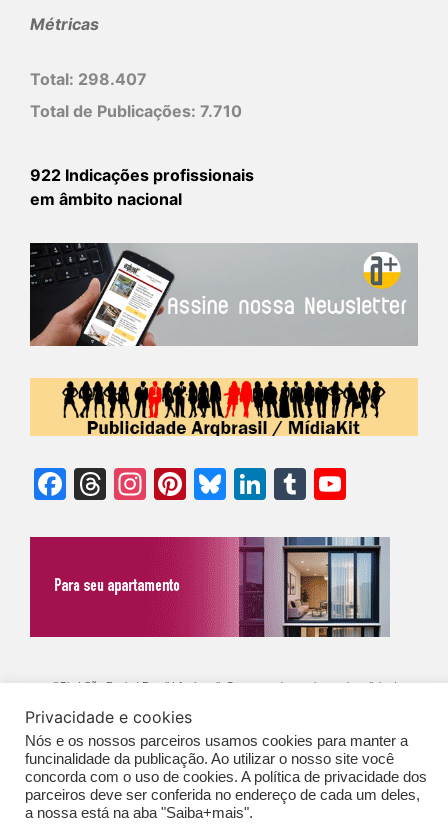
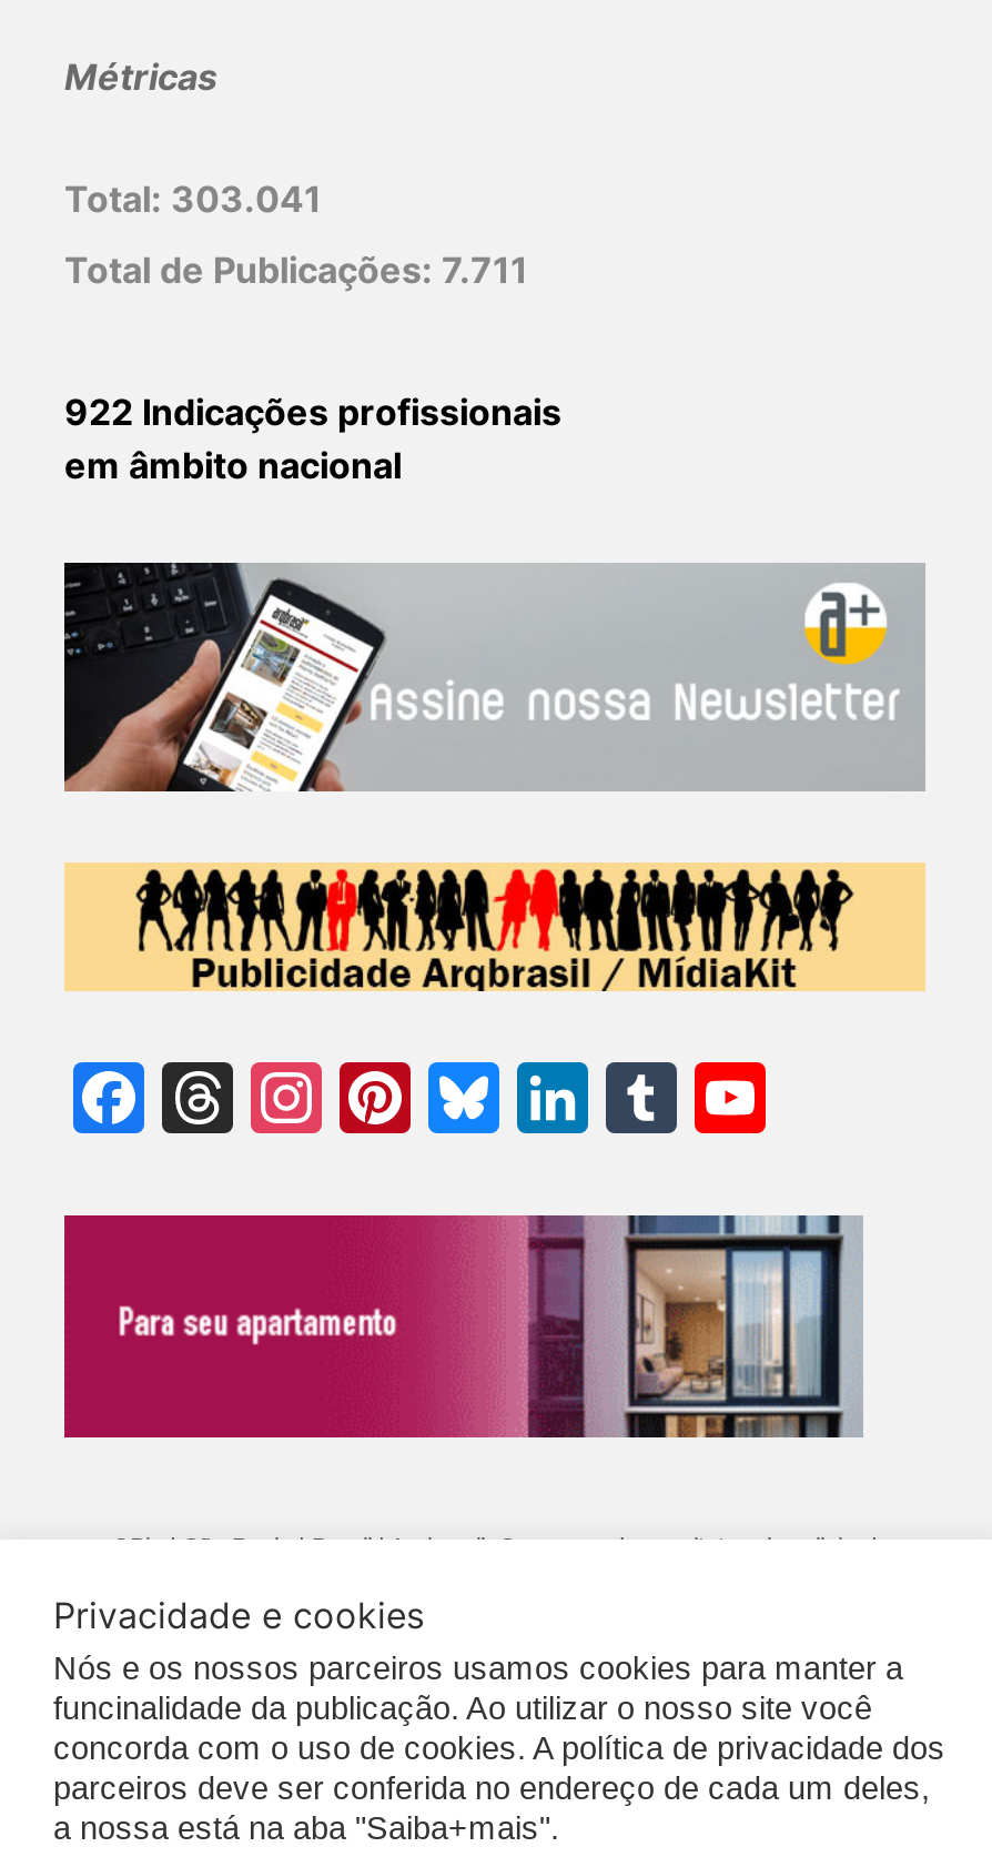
[30,69,147,89] Total: 298.407 -> [64,176,322,220] Total: 303.041
[30,101,242,121] Total de Publicações: 7.710 -> [64,247,528,291] Total de Publicações: 7.711

